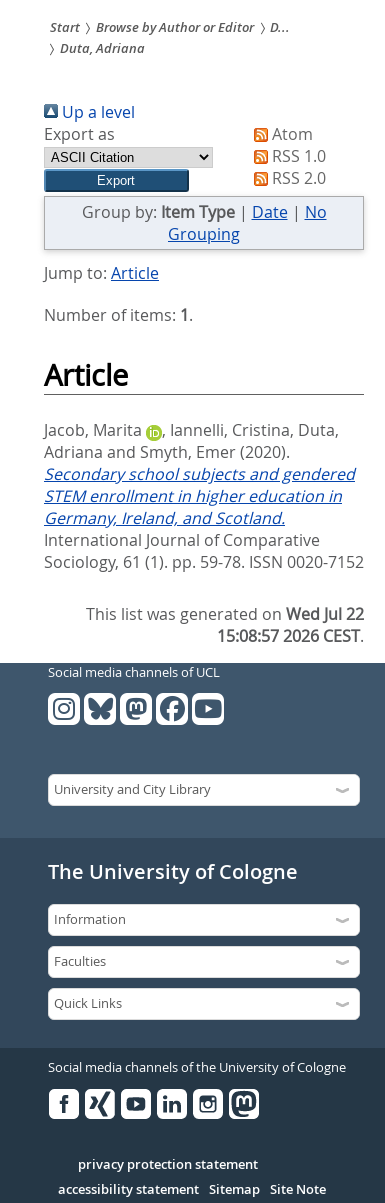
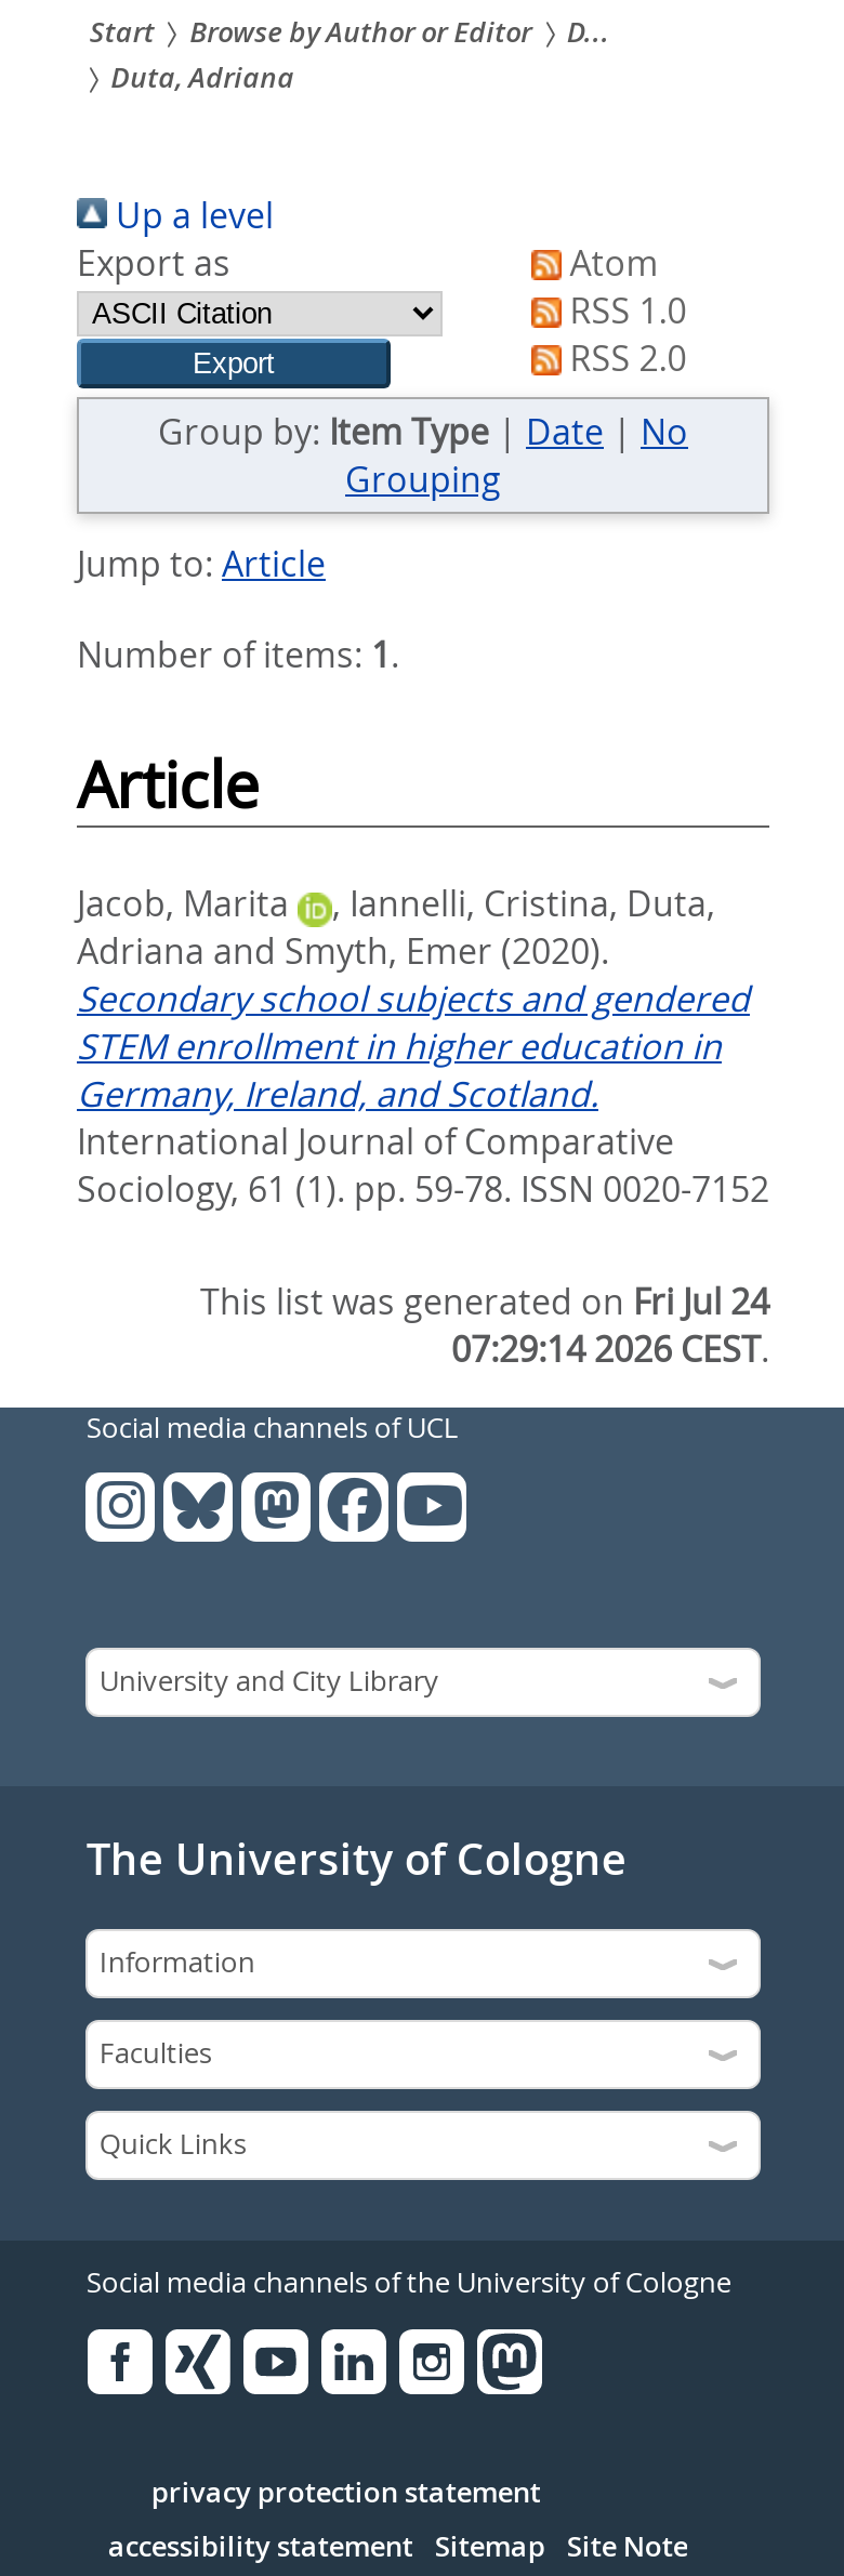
[86,603,364,625] This list was generated on Wed Jul 22 -> [200,1278,769,1325] This list was generated on Fri Jul 24
[217,625,364,647] 15:08:57 2026 CEST. -> [451,1325,769,1373] 07:29:14 2026 CEST.

